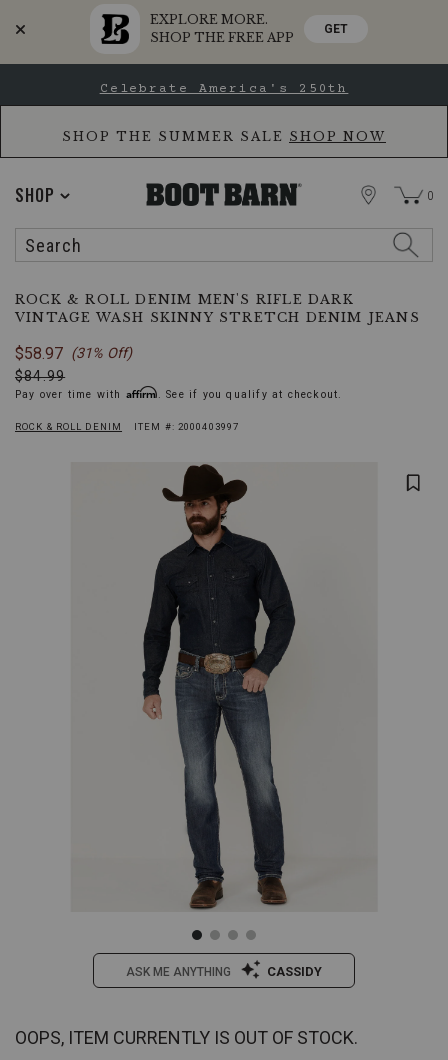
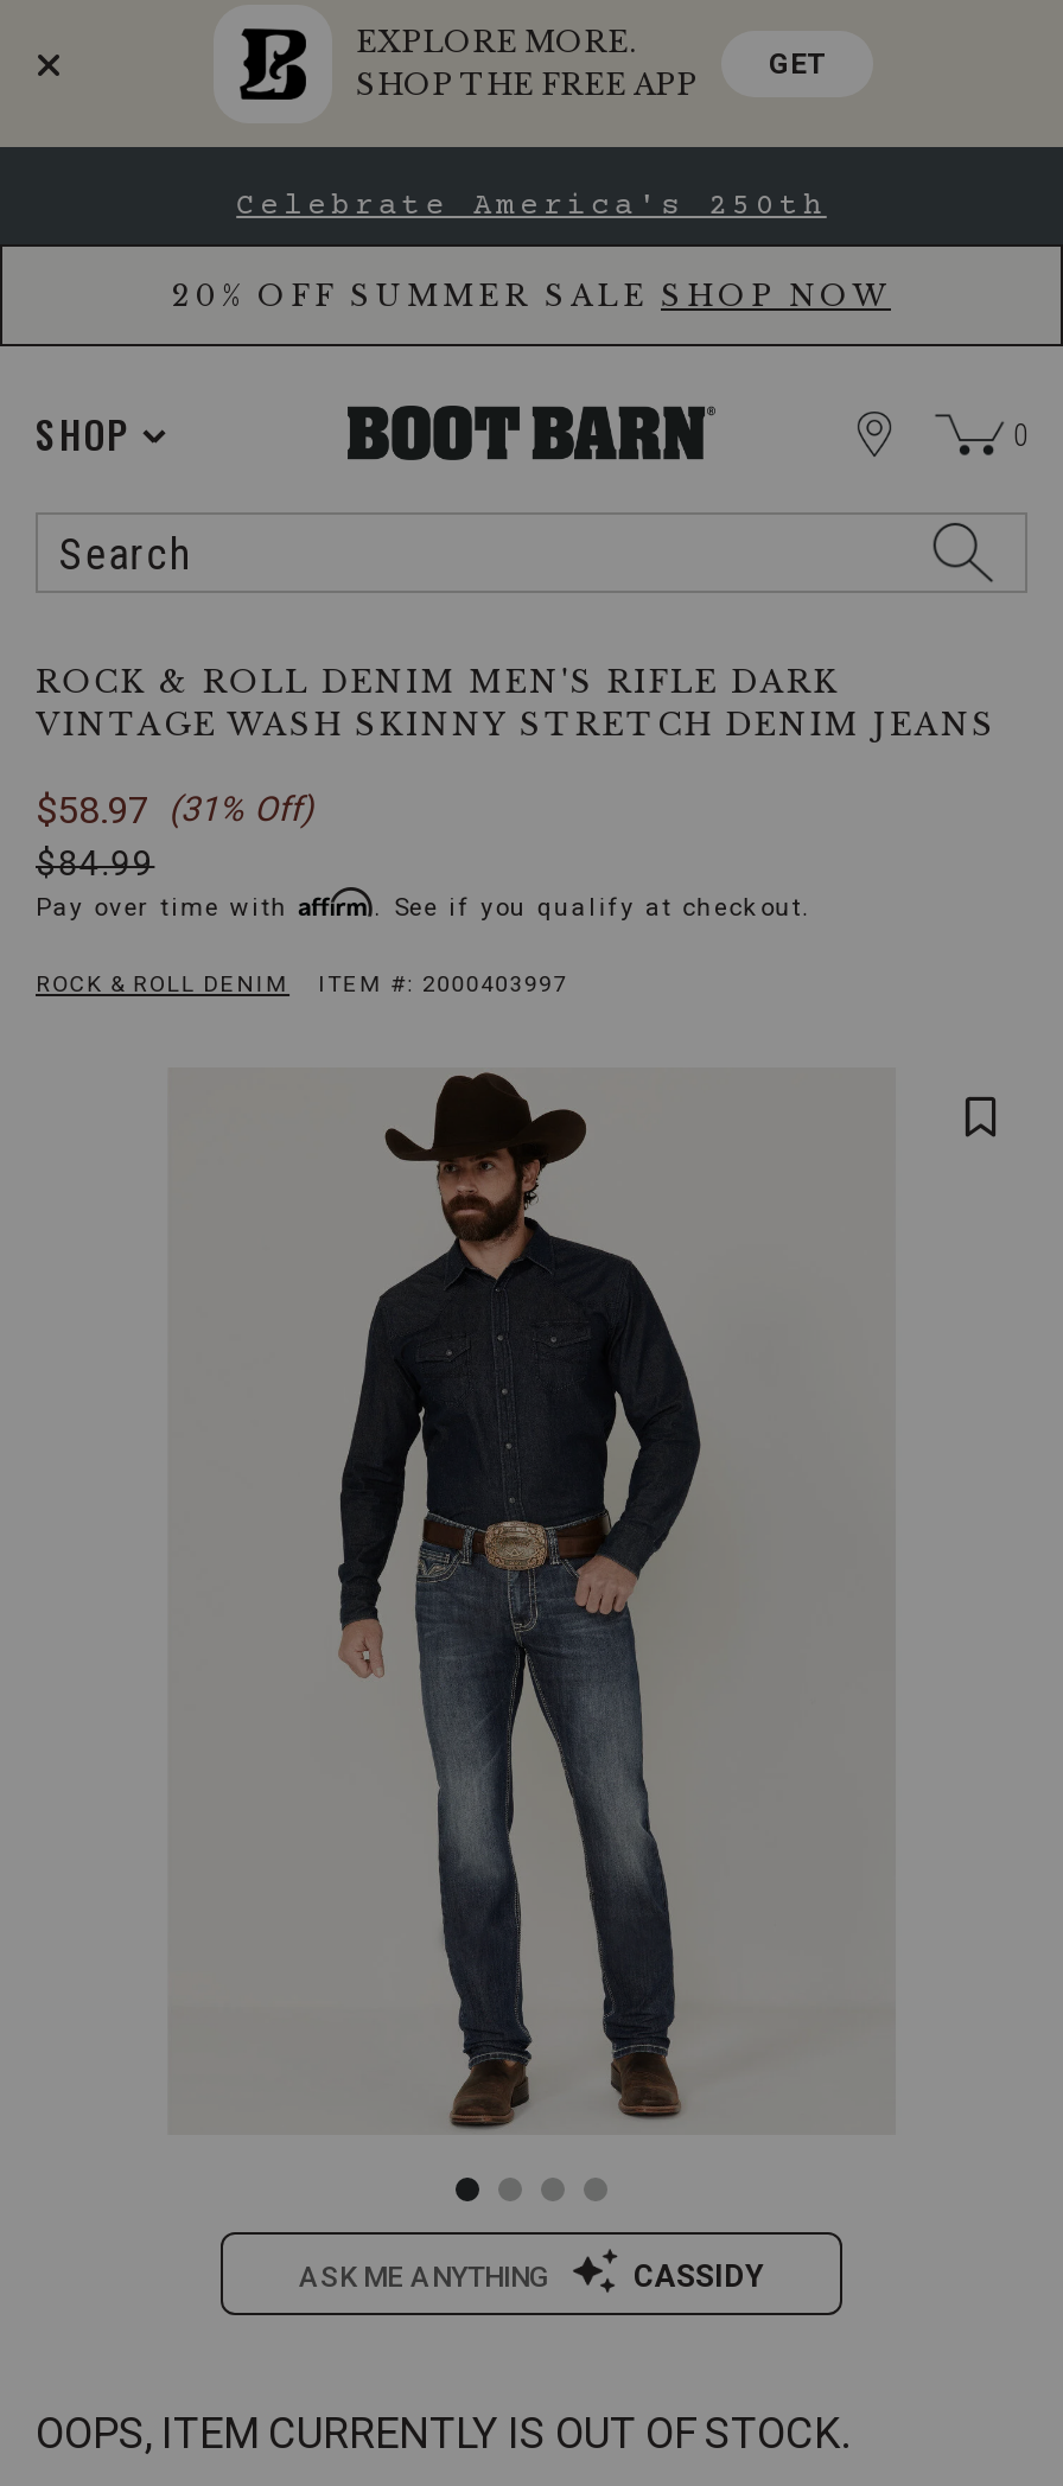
[62,129,386,144] SHOP THE SUMMER SALE SHOP NOW -> [172,278,891,313] 20% OFF SUMMER SALE SHOP NOW

